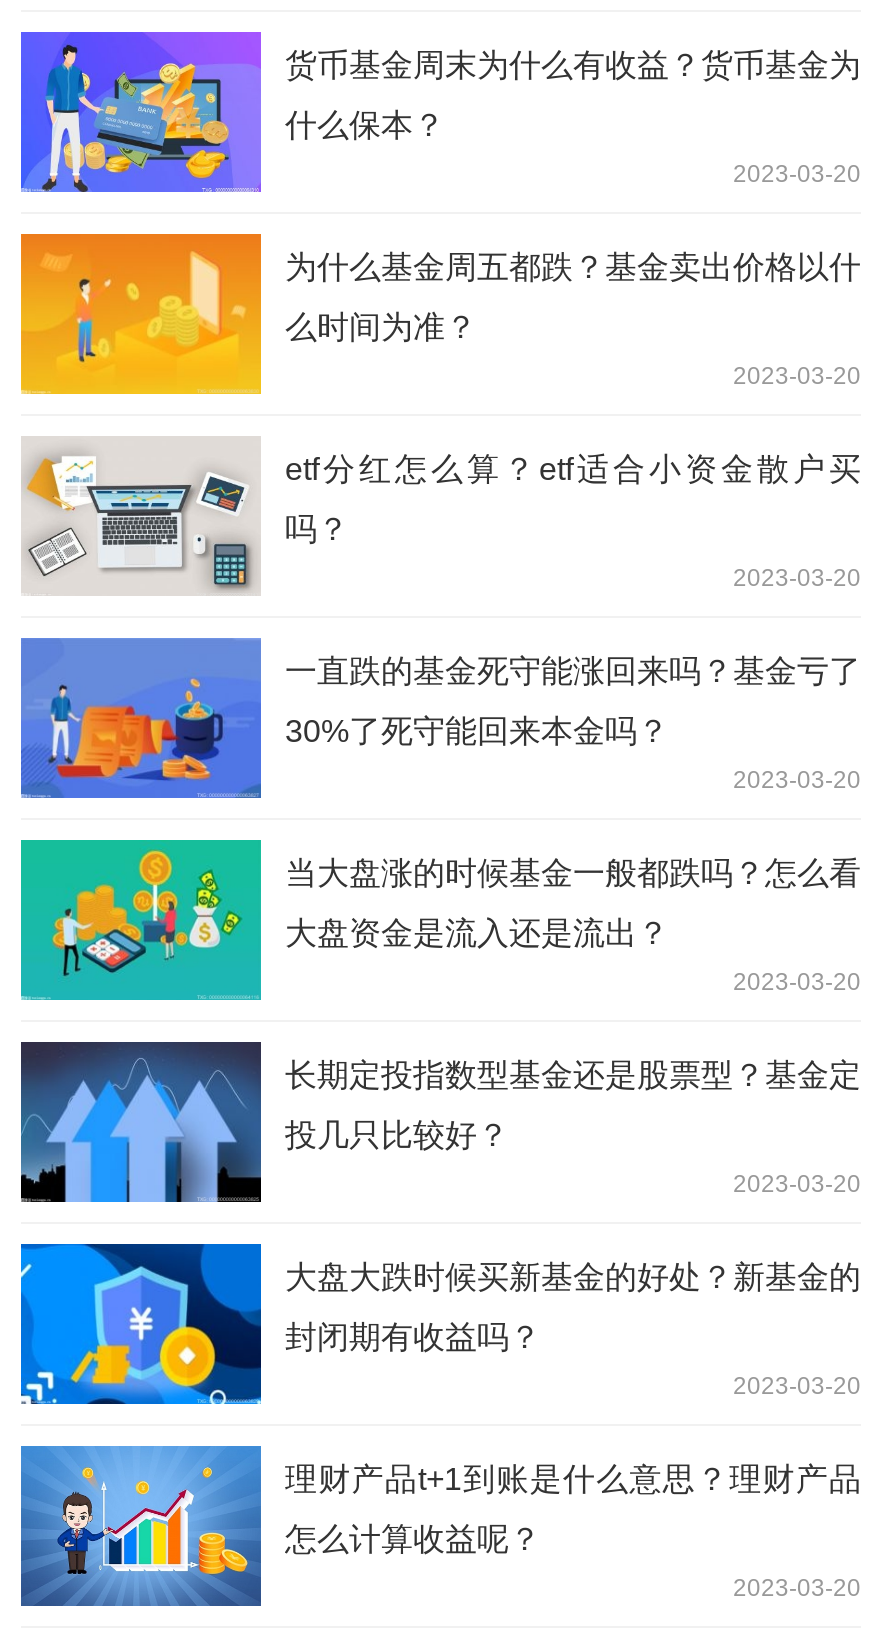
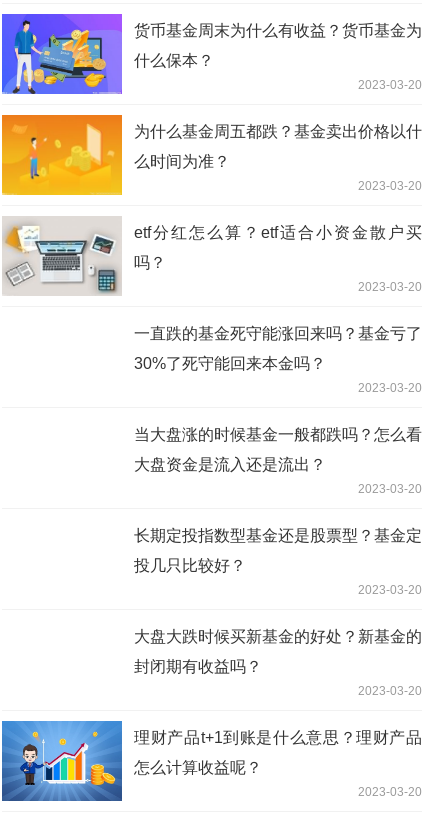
[19,636,263,800] [image] -> none
[19,838,263,1002] [image] -> none
[19,1040,263,1204] [image] -> none
[19,1242,263,1406] [image] -> none

